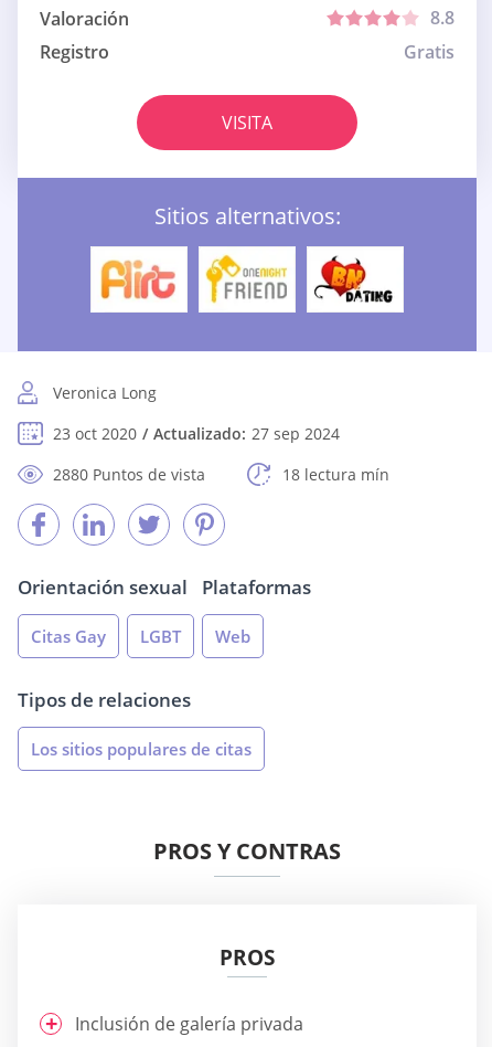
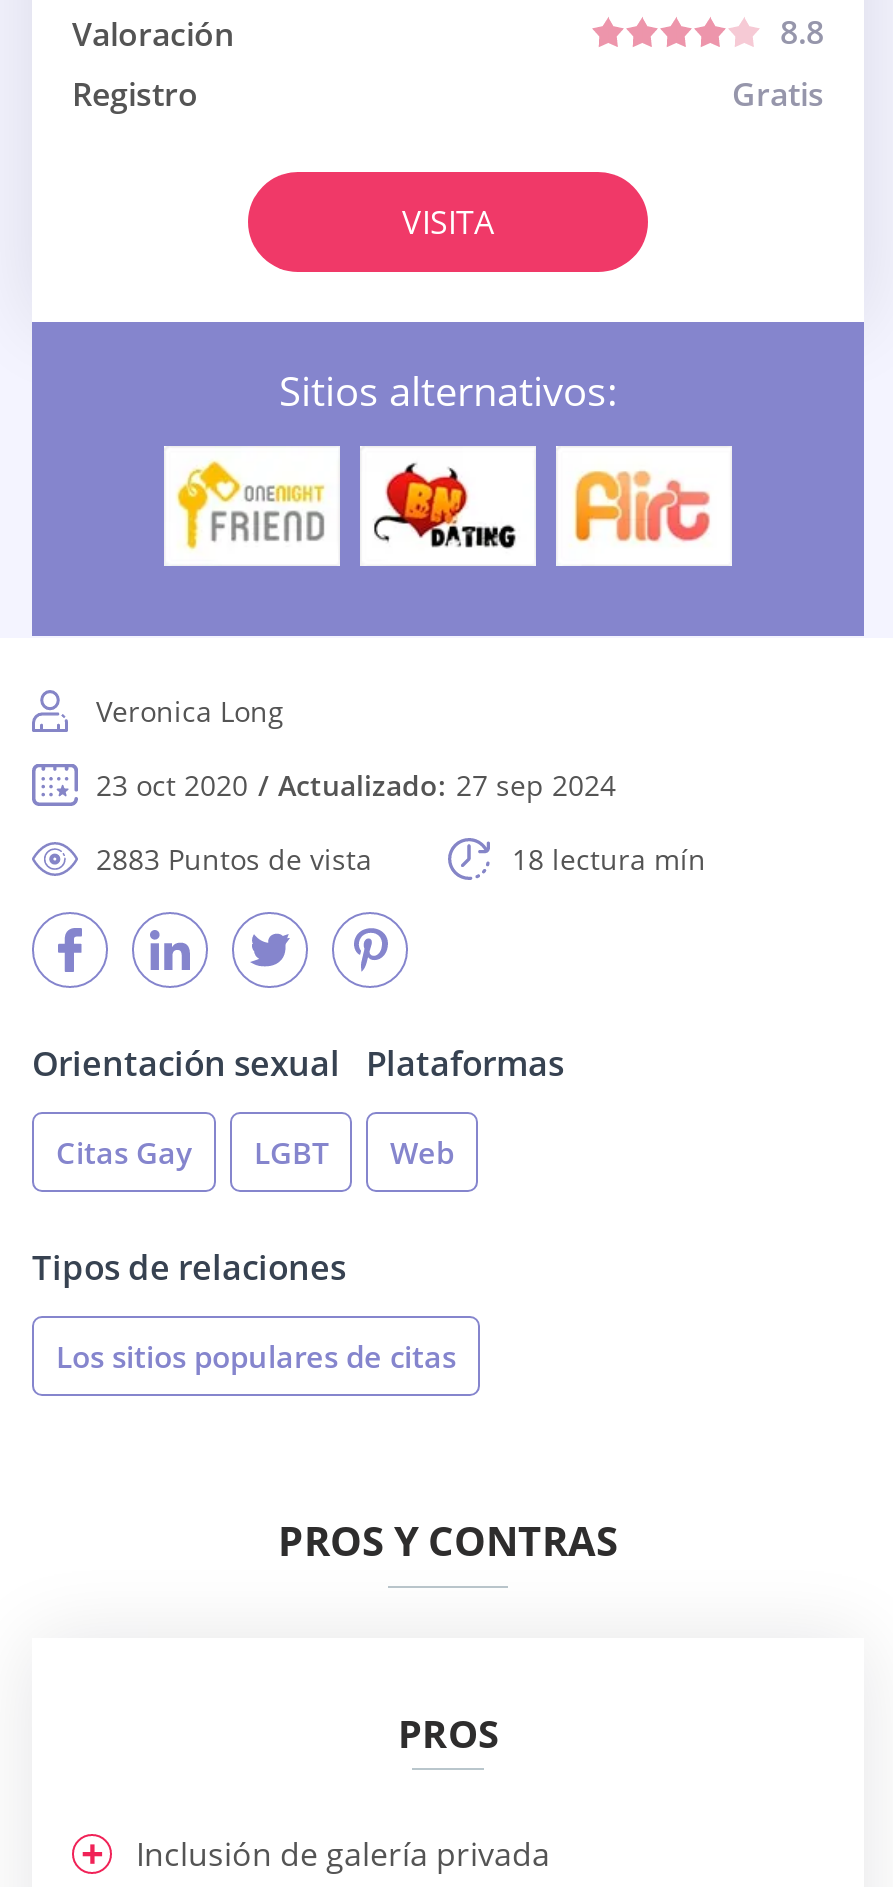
[98,255,179,303] [image] -> [176,460,326,552] [image]
[204,254,288,305] [image] -> [372,462,520,550] [image]
[313,255,394,304] [image] -> [570,464,712,548] [image]
[53,464,205,485] 2880 Puntos de vista -> [96,840,372,878] 2883 Puntos de vista

